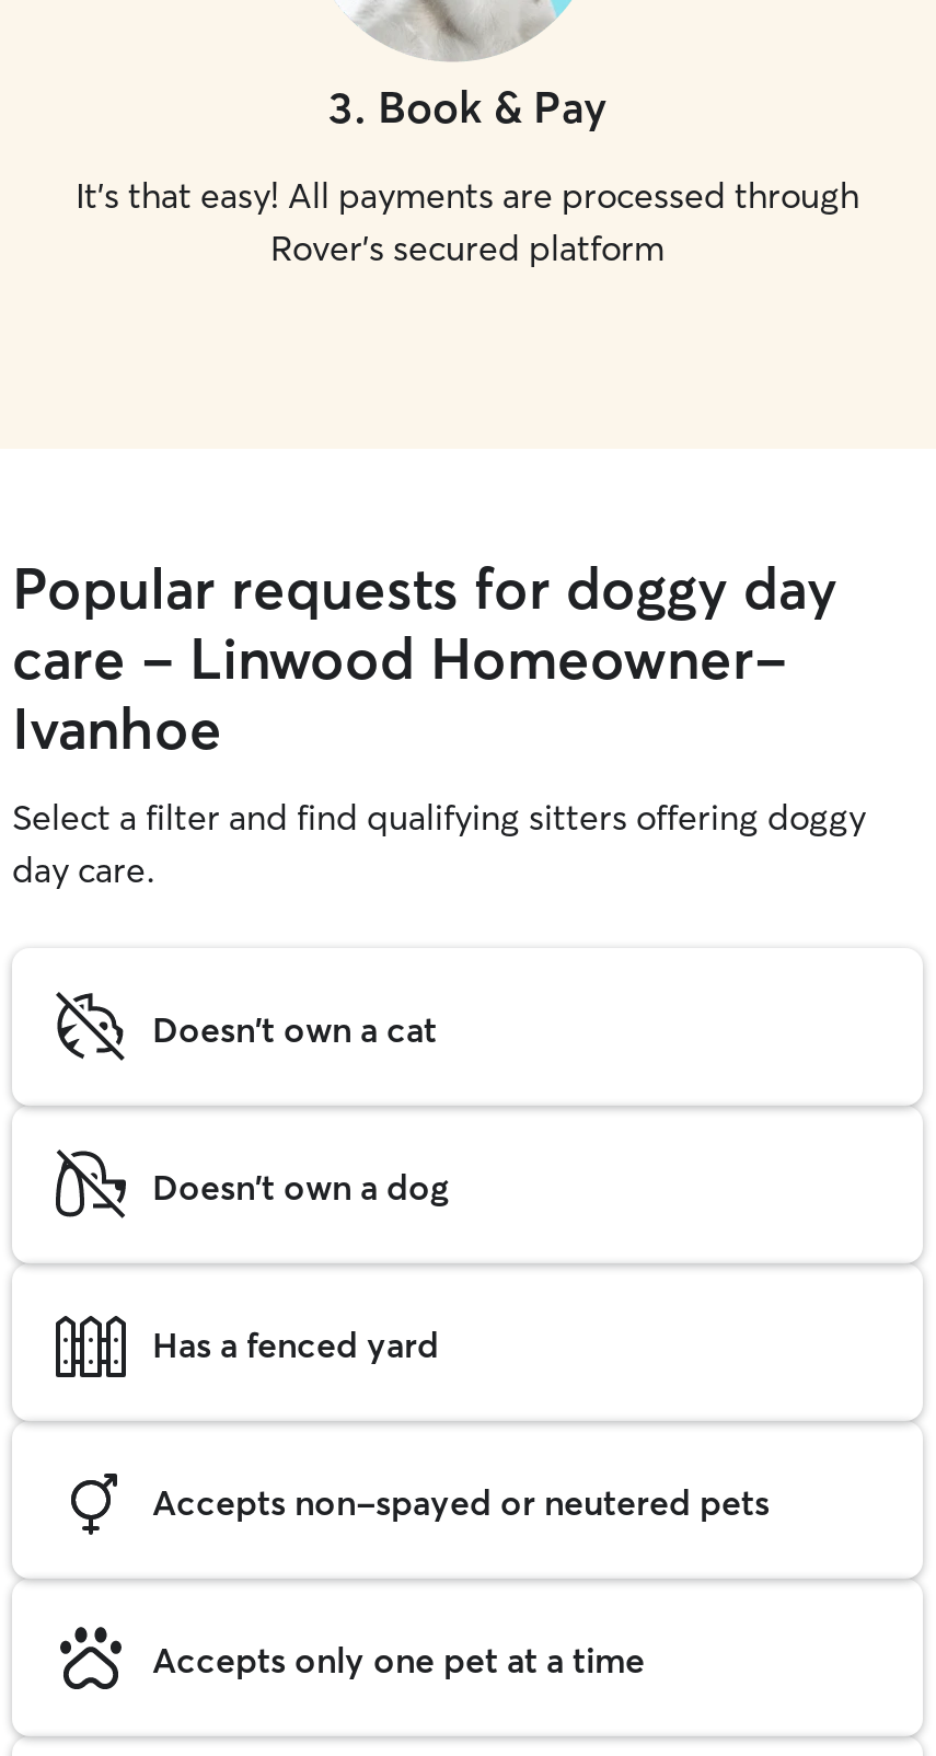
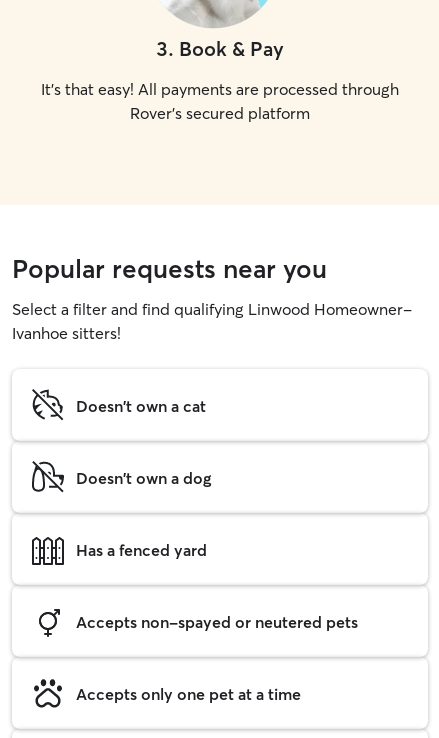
[12,554,866,891] Popular requests for doggy day | care - Linwood Homeowner- | Ivanhoe | Select a filter and find qualifying sitters offering doggy | day care. -> [12,253,412,343] Popular requests near you | Select a filter and find qualifying Linwood Homeowner- | Ivanhoe sitters!

